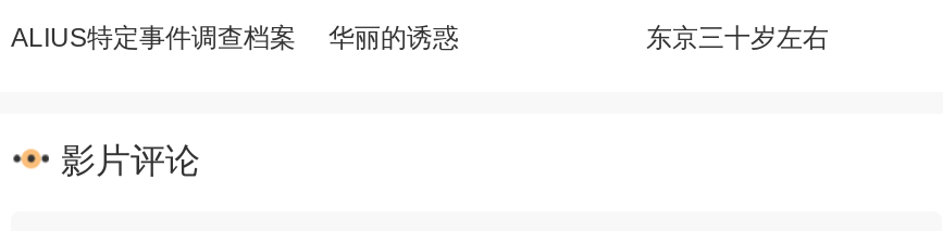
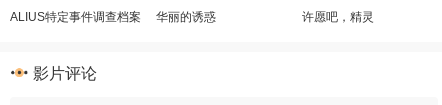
[646,23,829,53] 东京三十岁左右 -> [302,10,374,24] 许愿吧，精灵

